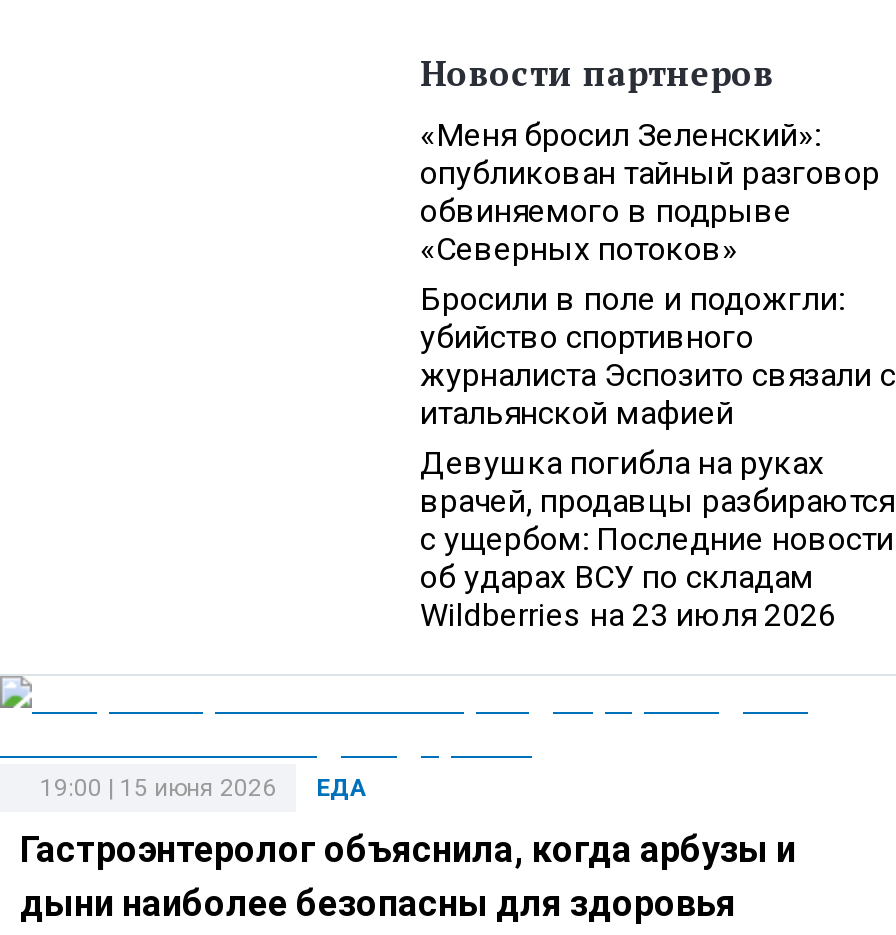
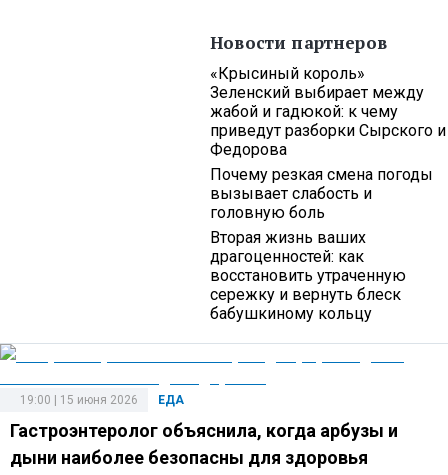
[420,115,896,633] «Меня бросил Зеленский»: | опубликован тайный разговор | обвиняемого в подрыве | «Северных потоков» | Бросили в поле и подожгли: | убийство спортивного | журналиста Эспозито связали с | итальянской мафией | Девушка погибла на руках | врачей, продавцы разбираются | с ущербом: Последние новости | об ударах ВСУ по складам | Wildberries на 23 июля 2026 -> [210,64,446,323] «Крысиный король» | Зеленский выбирает между | жабой и гадюкой: к чему | приведут разборки Сырского и | Федорова | Почему резкая смена погоды | вызывает слабость и | головную боль | Вторая жизнь ваших | драгоценностей: как | восстановить утраченную | сережку и вернуть блеск | бабушкиному кольцу

